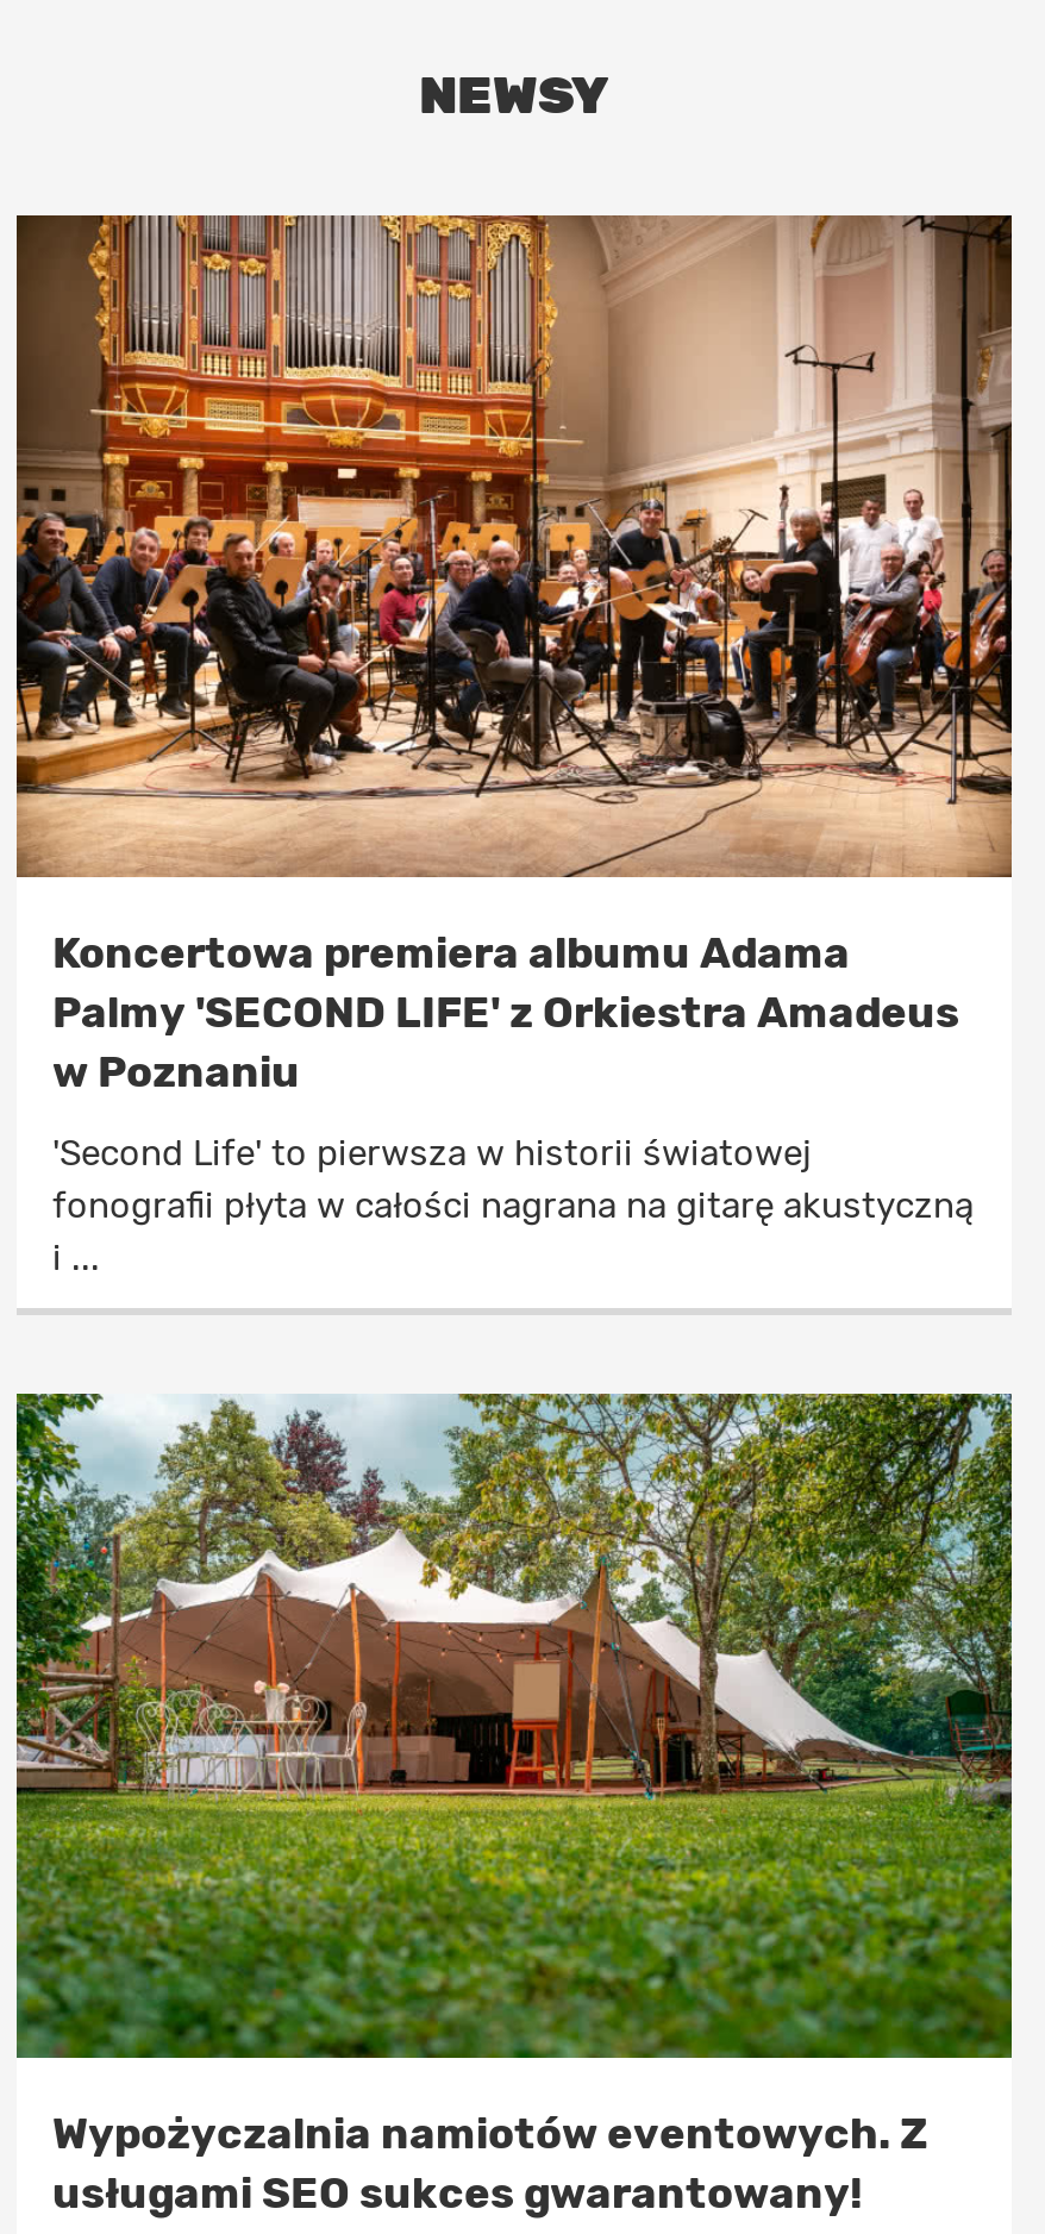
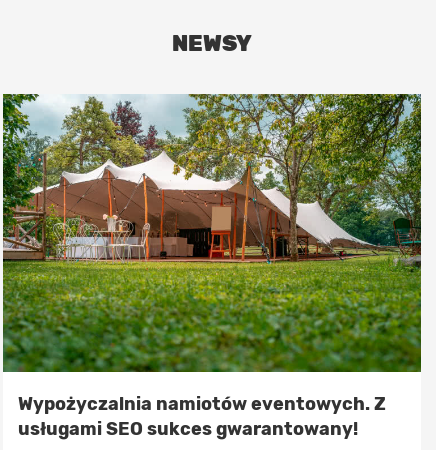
[14,213,1014,1281] [image] | Koncertowa premiera albumu Adama | Palmy 'SECOND LIFE' z Orkiestra Amadeus | w Poznaniu | 'Second Life' to pierwsza w historii światowej | fonografii płyta w całości nagrana na gitarę akustyczną | i ... -> none

